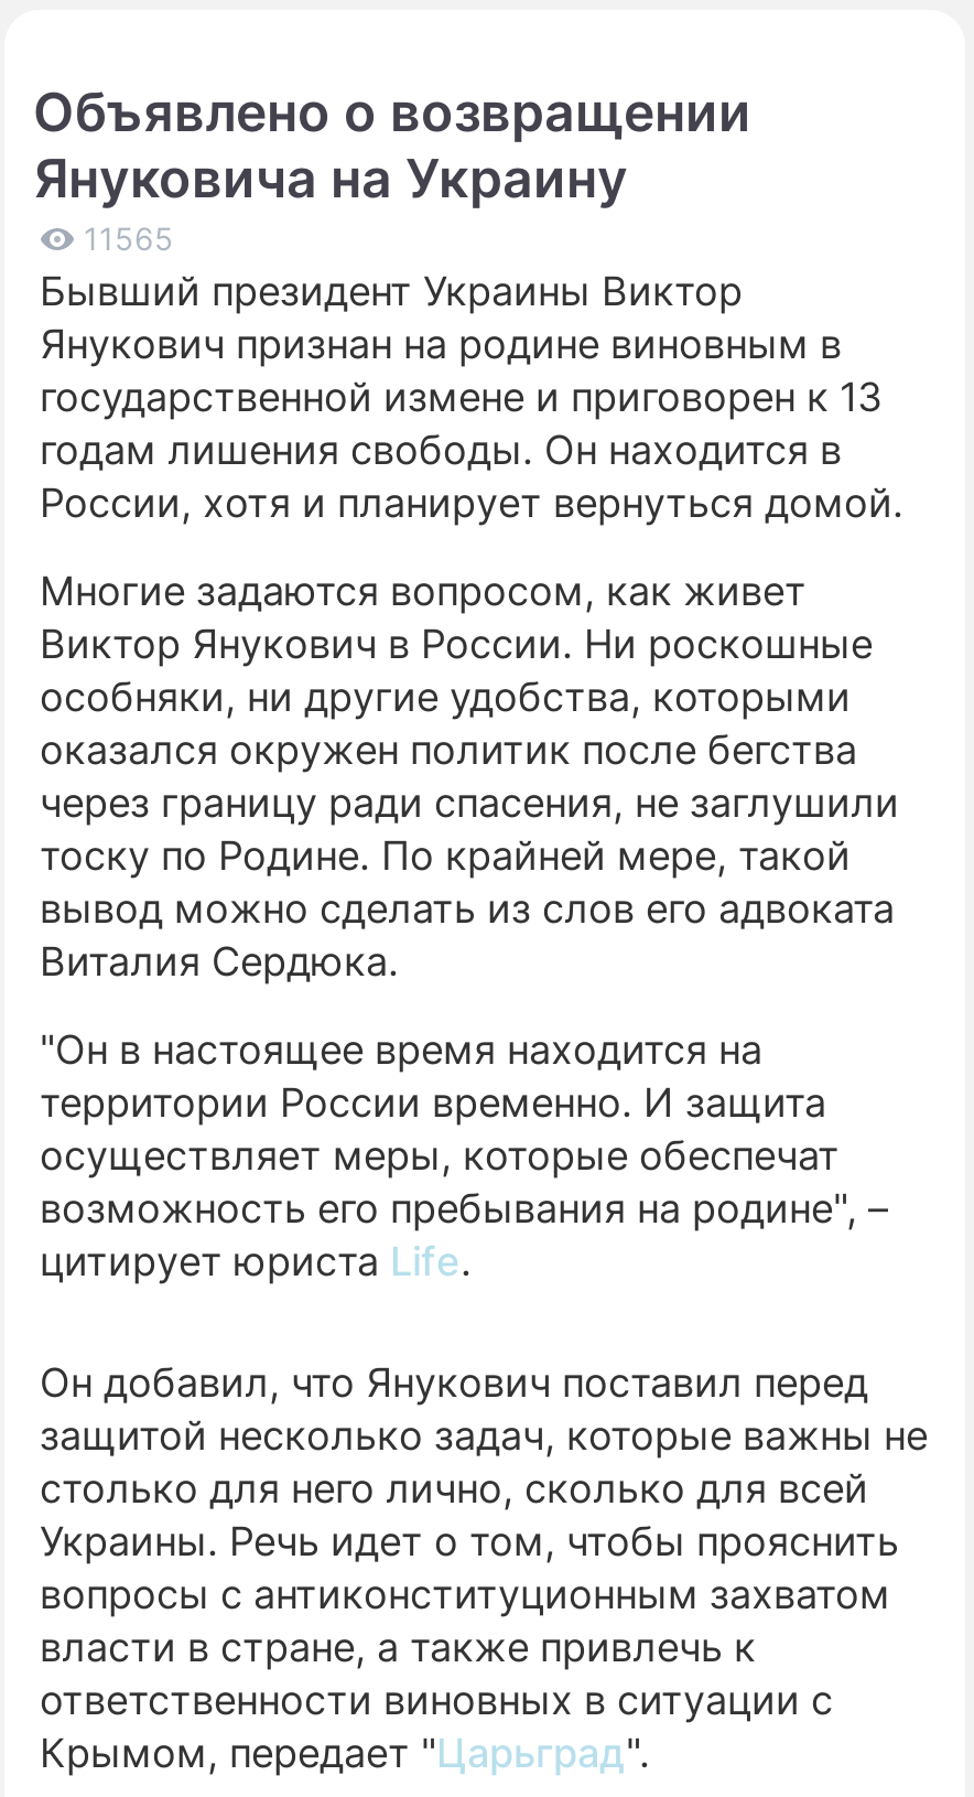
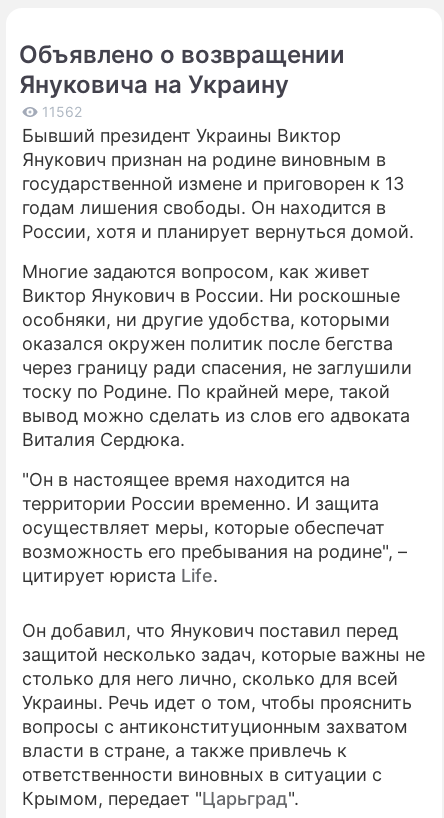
[84,219,174,257] 11565 -> [42,103,82,120] 11562

